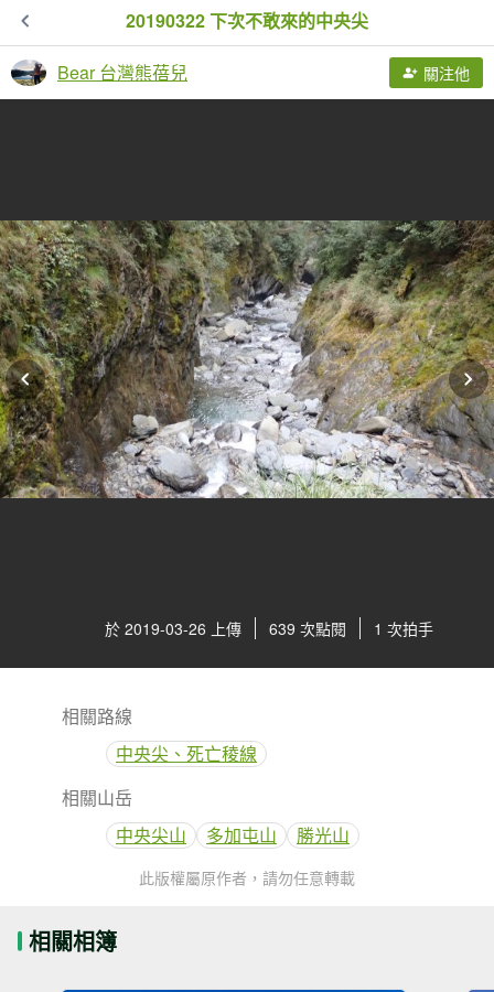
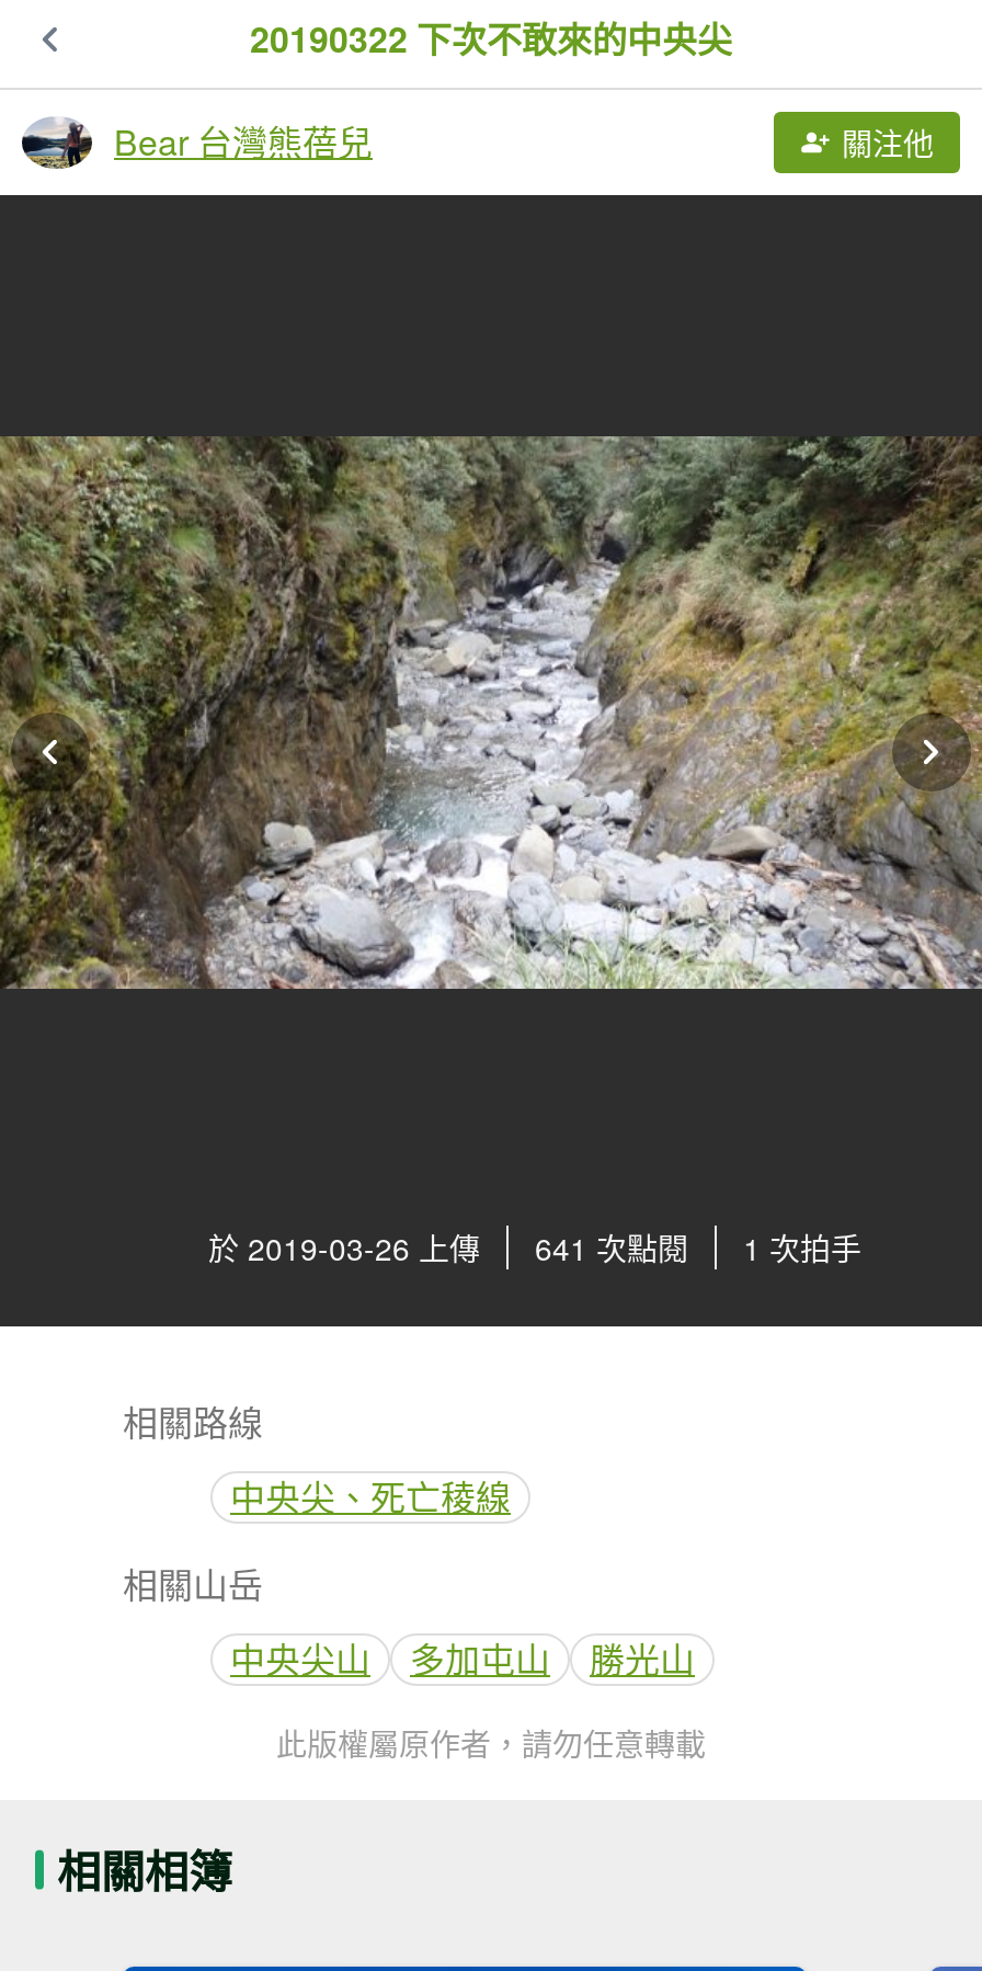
[105,617,433,639] 於 2019-03-26 上傳 639 次點閱 1 次拍手 -> [208,1226,861,1269] 於 2019-03-26 上傳 641 次點閱 1 次拍手

